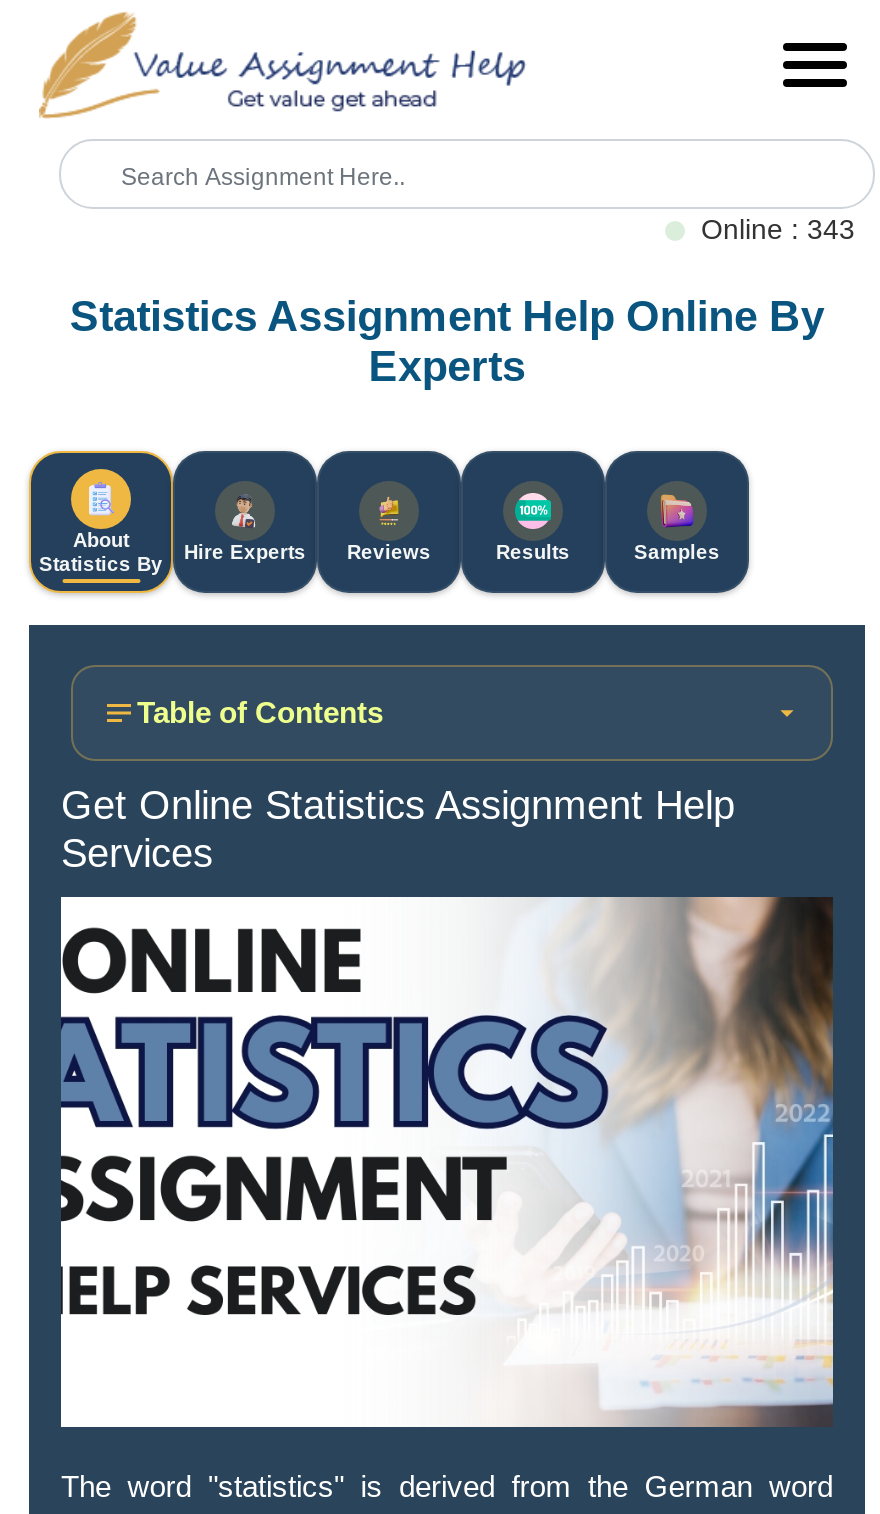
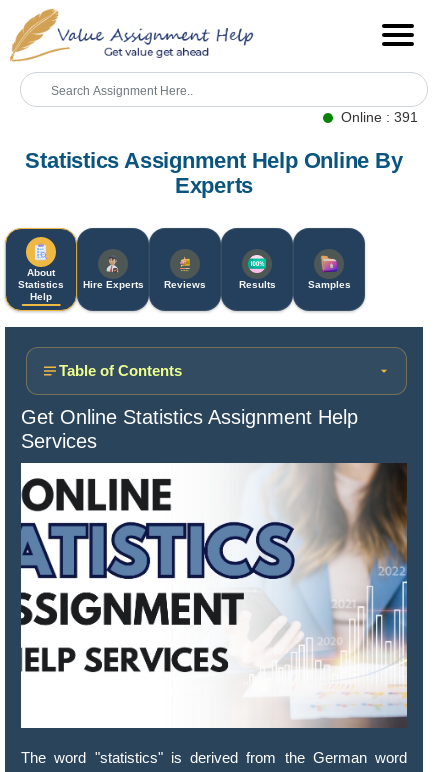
[701,214,855,246] Online : 343 -> [341,109,418,125] Online : 391
[39,554,163,576] Statistics By -> [18,279,64,302] Statistics | Help

